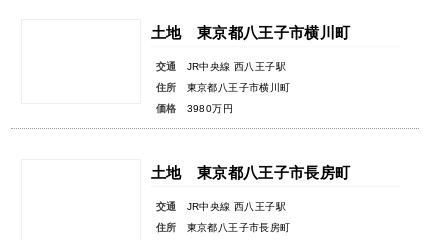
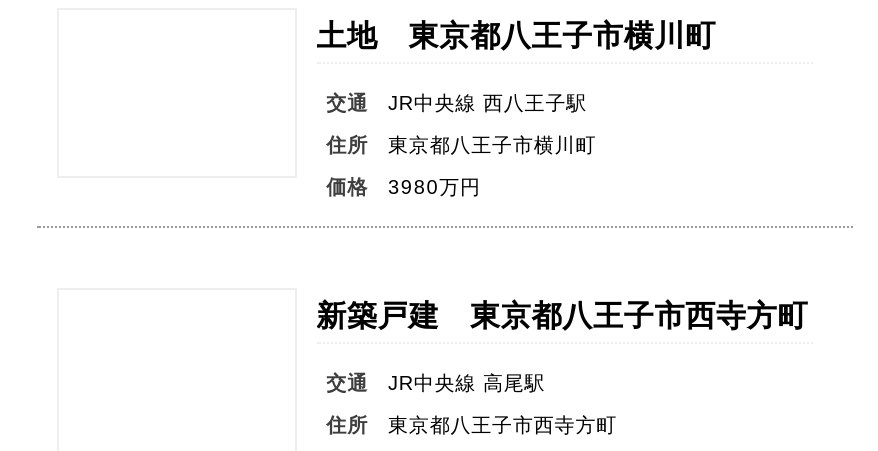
[151,164,350,181] 土地 東京都八王子市長房町 -> [316,299,808,333] 新築戸建 東京都八王子市西寺方町
[186,201,286,212] JR中央線 西八王子駅 -> [388,373,545,395] JR中央線 高尾駅
[186,222,291,233] 東京都八王子市長房町 -> [388,415,617,437] 東京都八王子市西寺方町

